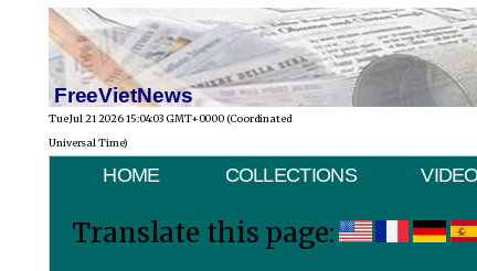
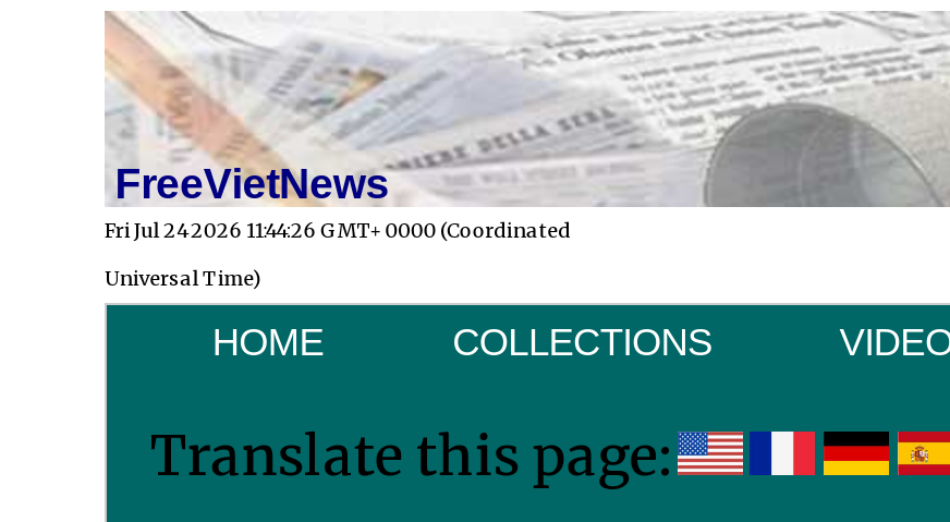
[49,112,292,124] Tue Jul 21 2026 15:04:03 GMT+0000 (Coordinated -> [105,218,571,242] Fri Jul 24 2026 11:44:26 GMT+0000 (Coordinated

